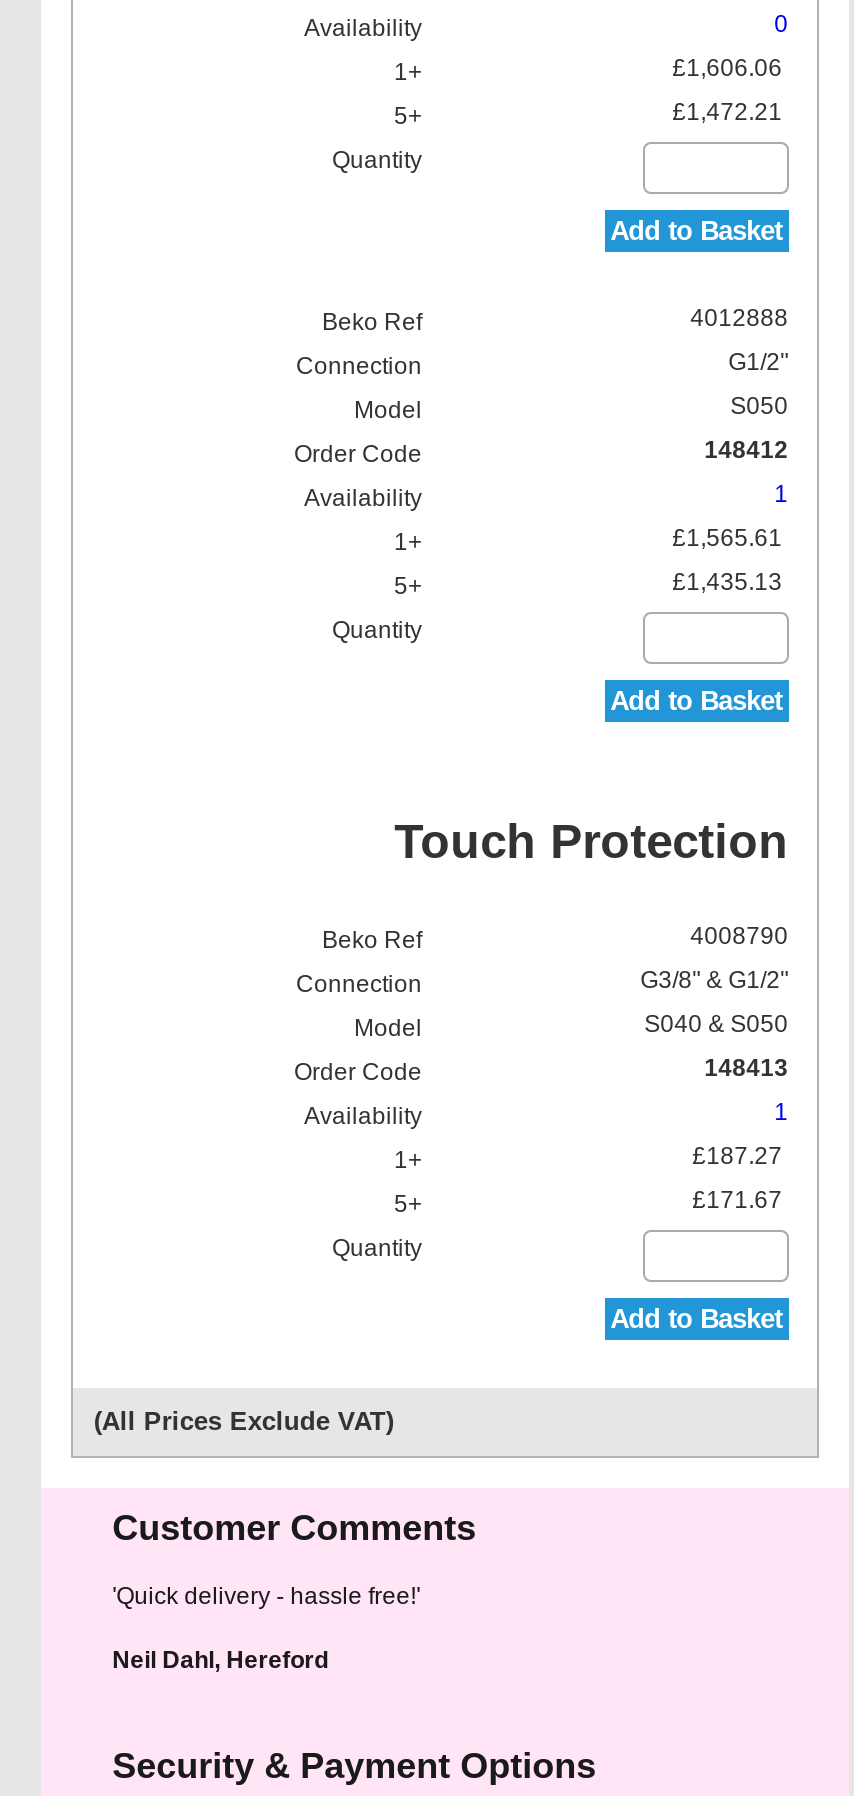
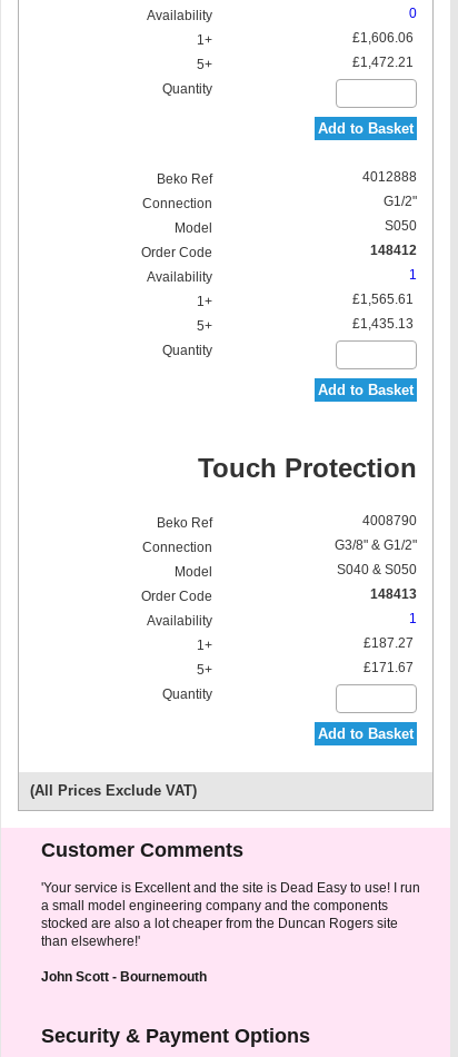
[112,1582,420,1610] 'Quick delivery - hassle free!' -> [41,880,420,949] 'Your service is Excellent and the site is Dead Easy to use! I run | a small model engineering company and the components | stocked are also a lot cheaper from the Duncan Rogers site | than elsewhere!'
[112,1646,328,1674] Neil Dahl, Hereford -> [41,969,206,985] John Scott - Bournemouth

